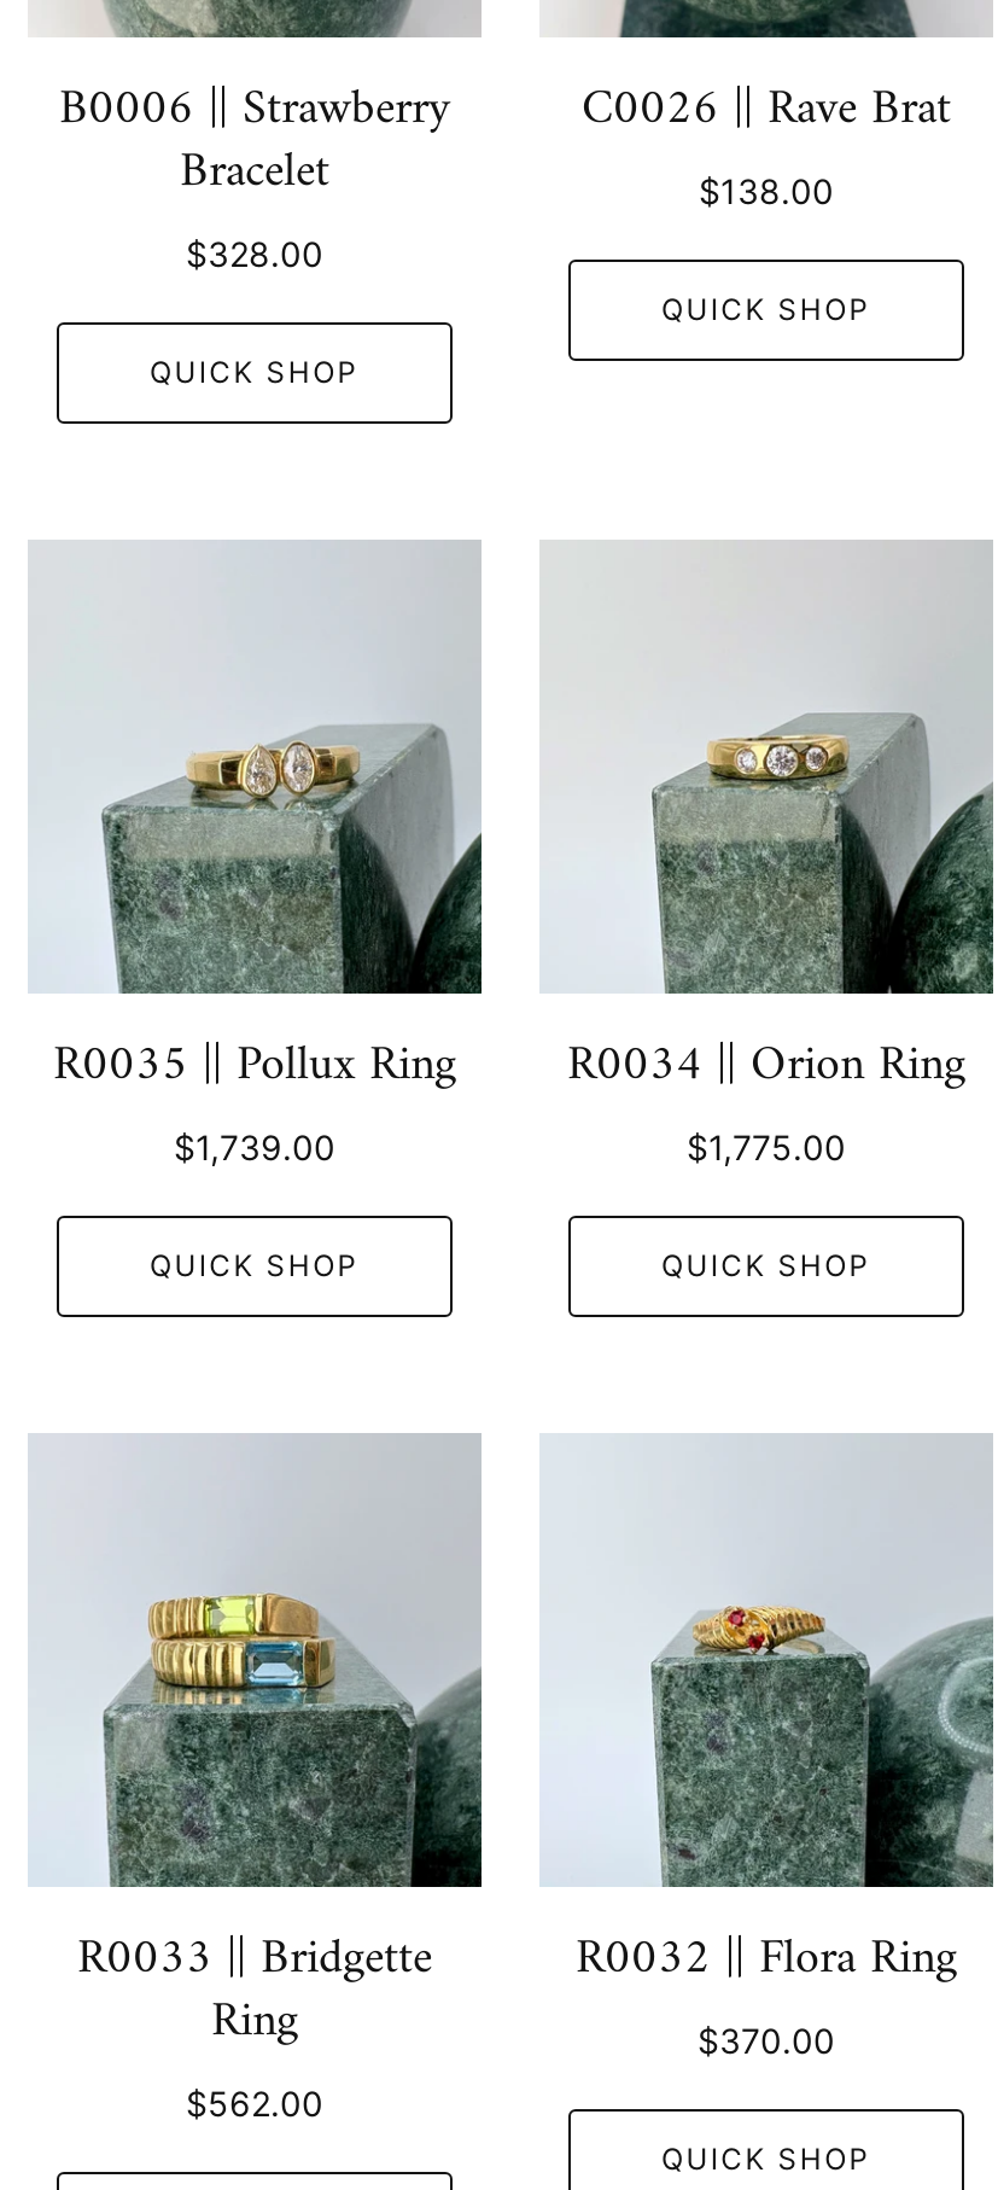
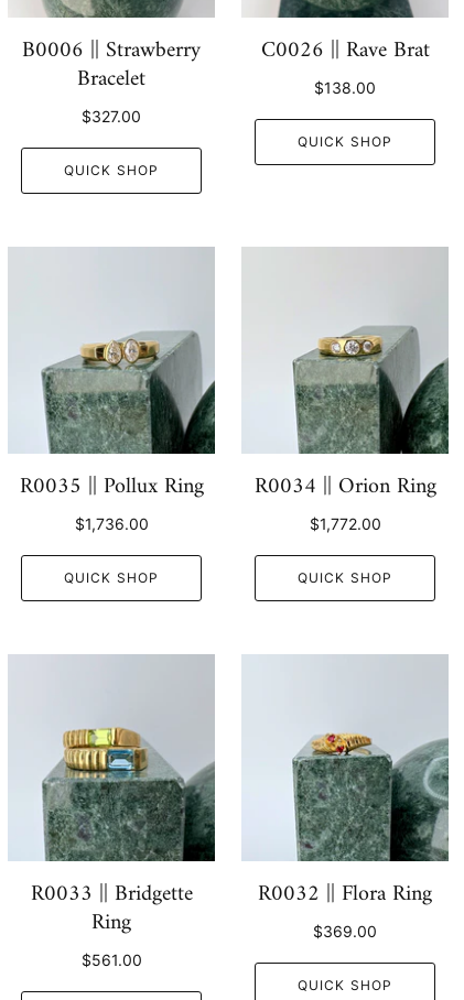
[186,233,323,275] $328.00 -> [82,106,141,125] $327.00
[174,1127,335,1168] $1,739.00 -> [74,514,148,533] $1,736.00
[687,1127,846,1168] $1,775.00 -> [309,514,381,533] $1,772.00
[698,2020,835,2061] $370.00 -> [313,921,377,940] $369.00
[186,2083,323,2124] $562.00 -> [81,950,142,969] $561.00

